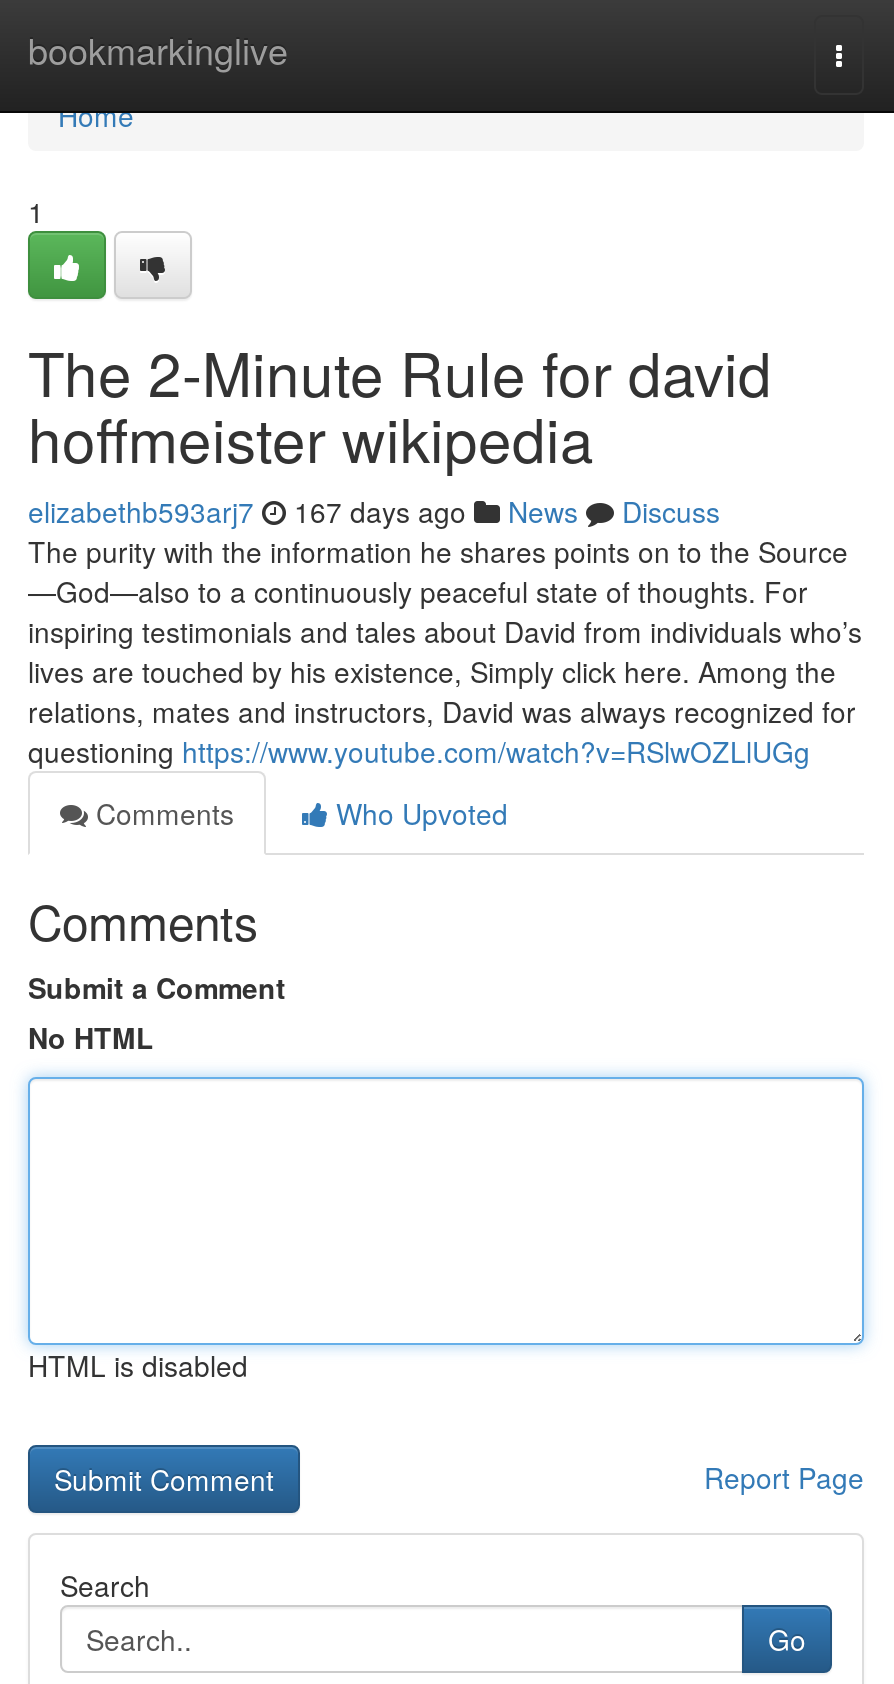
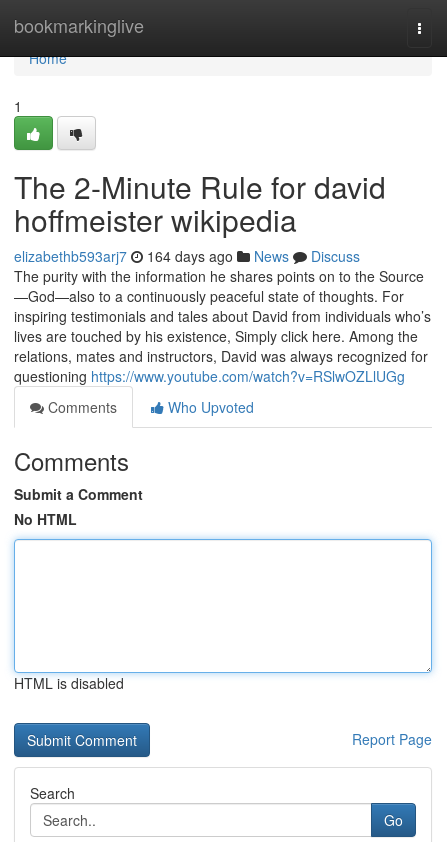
[28,491,720,531] elizabethb593arj7 167 days ago News Discuss -> [14,246,360,266] elizabethb593arj7 164 days ago News Discuss

